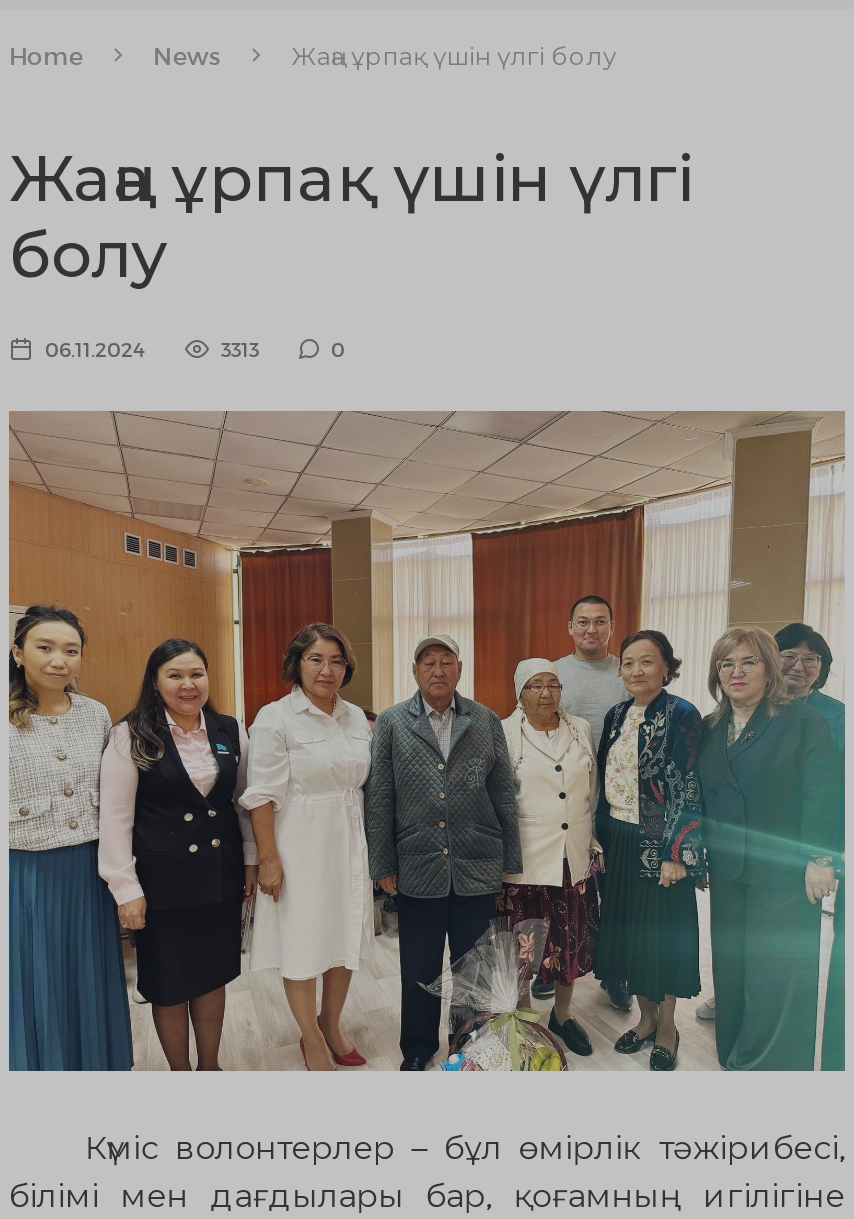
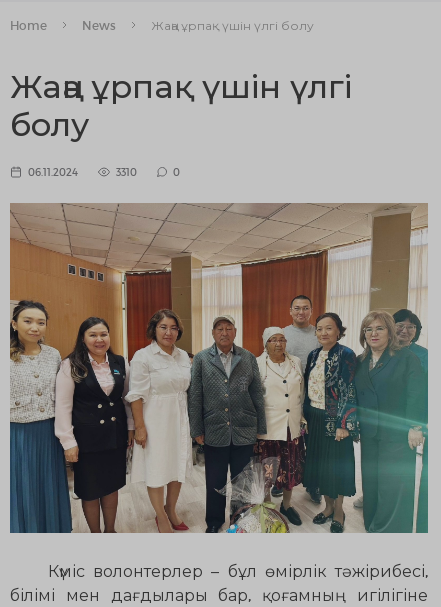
[221,338,259,362] 3313 -> [116,166,137,178] 3310

